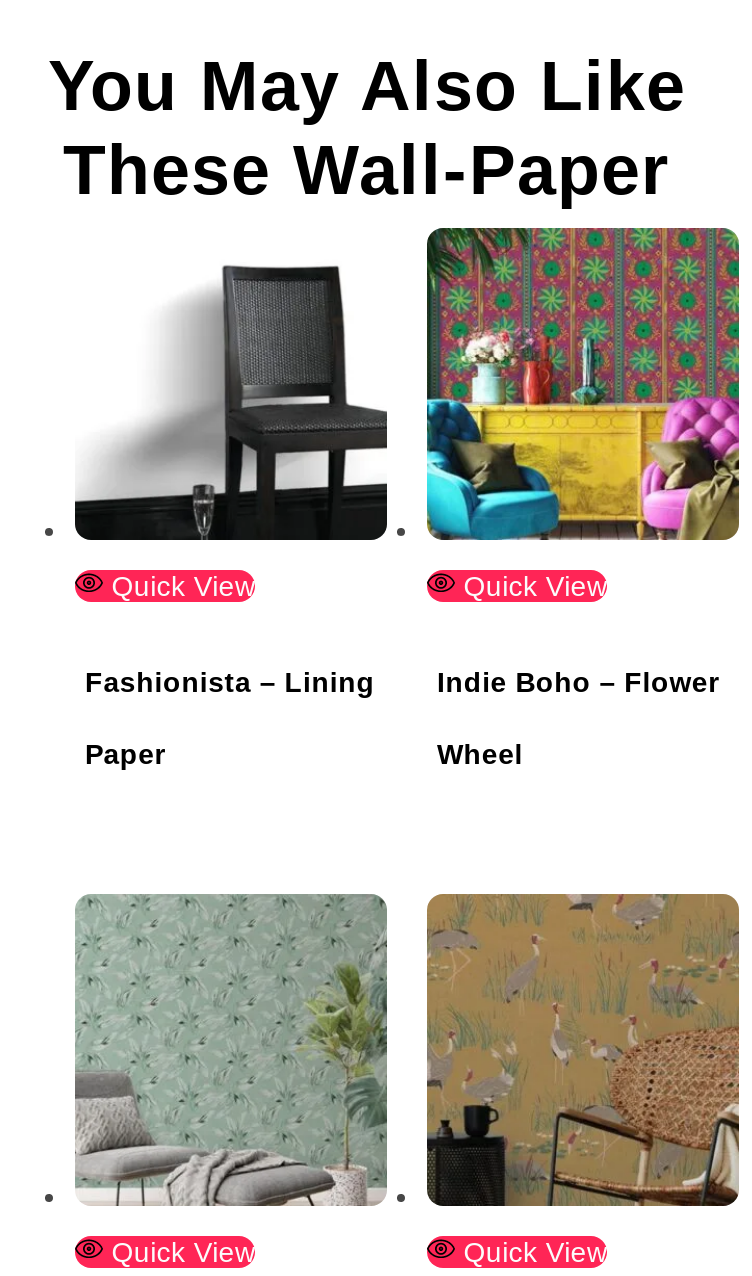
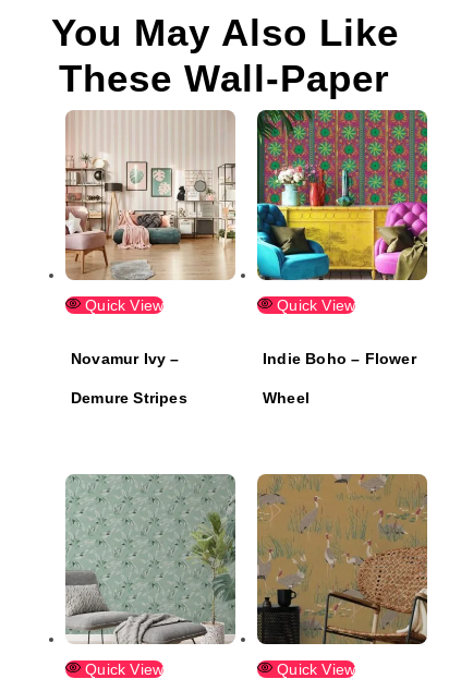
[73,228,389,542] [image] -> [64,109,236,281] [image]
[85,666,375,698] Fashionista – Lining -> [71,350,179,367] Novamur Ivy –
[85,738,165,770] Paper -> [71,389,187,407] Demure Stripes

